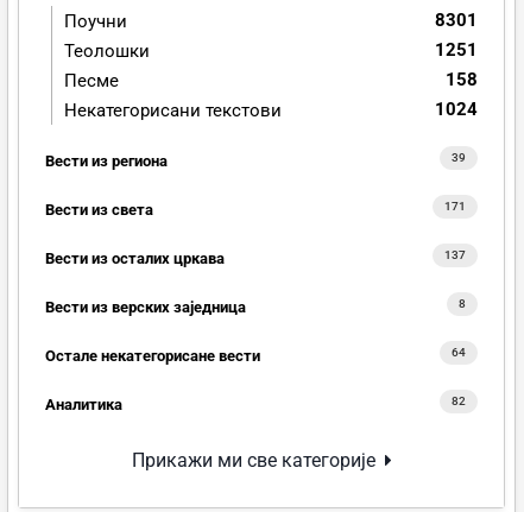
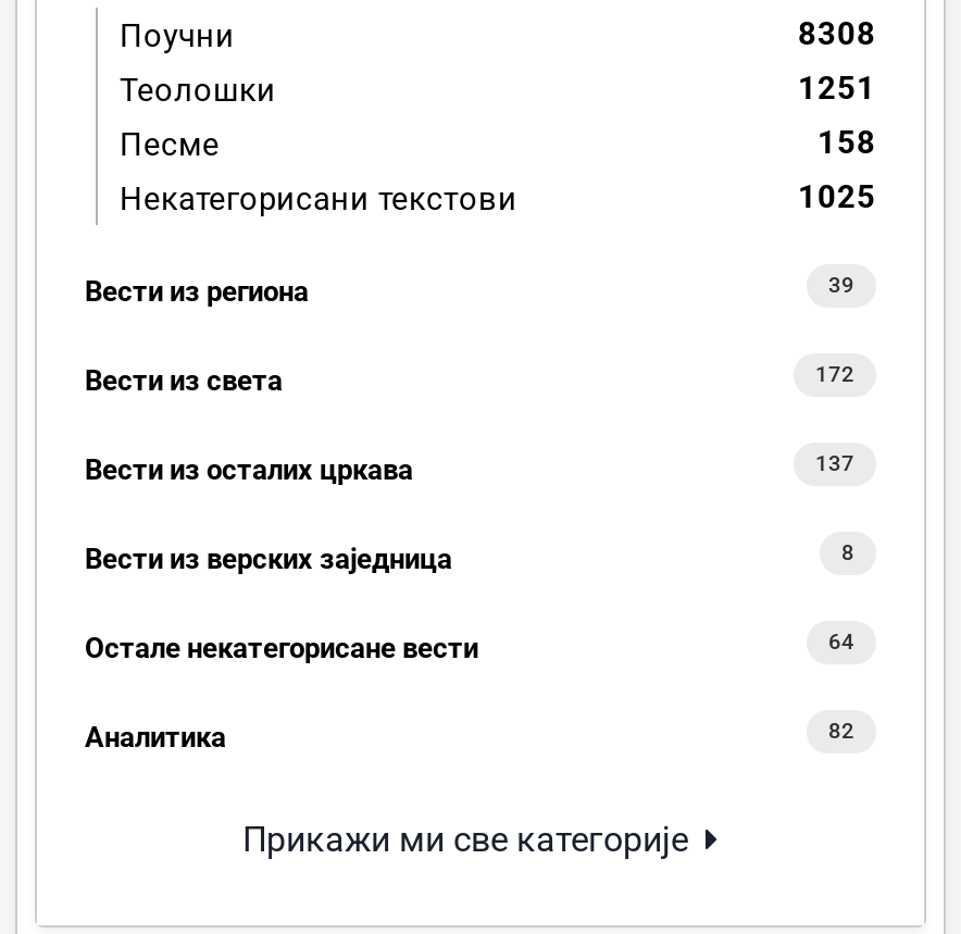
[435,10,478,31] 8301 -> [798,14,876,53] 8308
[435,98,478,120] 1024 -> [798,176,876,216] 1025
[444,199,466,212] 171 -> [815,361,854,385] 172

